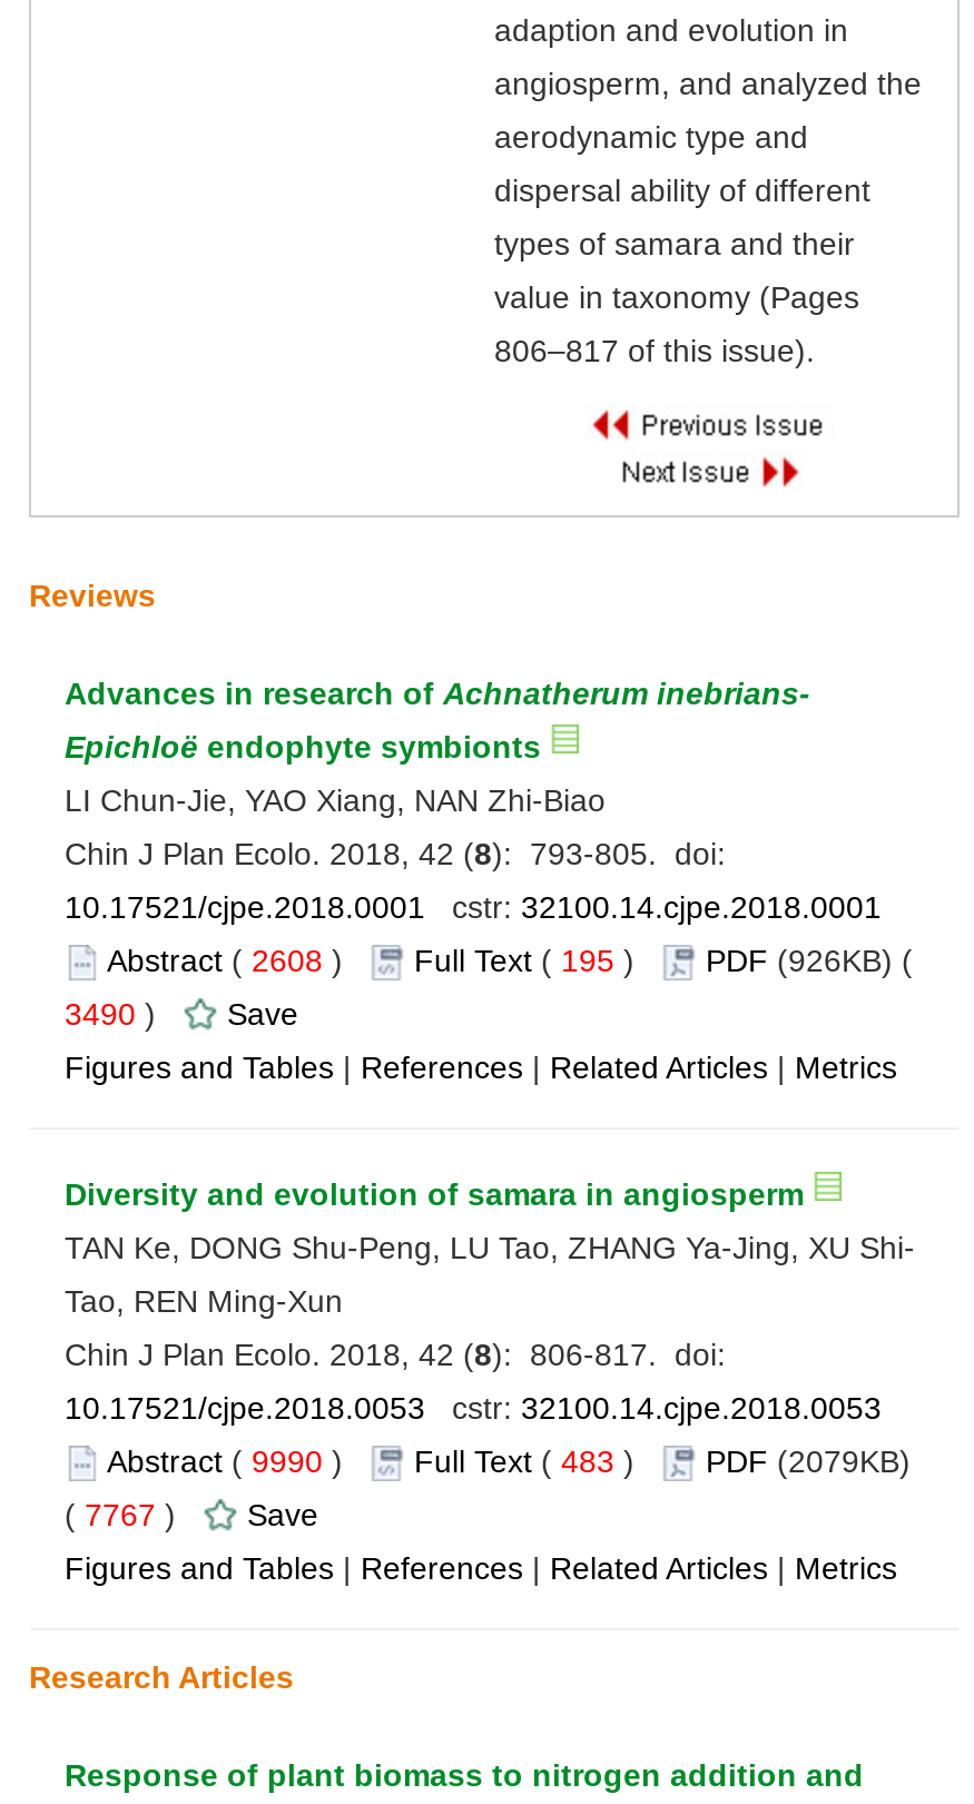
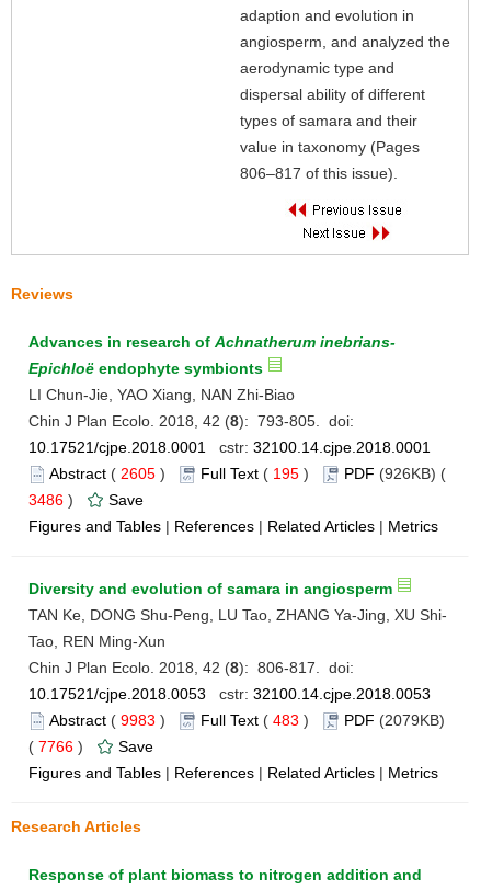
[107,943,913,978] Abstract (2608) Full Text (195) PDF (926KB) ( -> [49,465,446,482] Abstract (2605) Full Text (195) PDF (926KB) (
[65,996,298,1032] 3490) Save -> [28,491,144,509] 3486) Save
[107,1444,911,1479] Abstract (9990) Full Text (483) PDF (2079KB) -> [49,711,445,729] Abstract (9983) Full Text (483) PDF (2079KB)
[65,1497,318,1533] (7767) Save -> [28,738,153,755] (7766) Save

